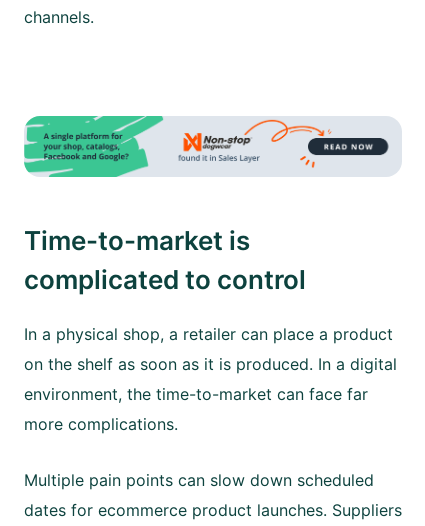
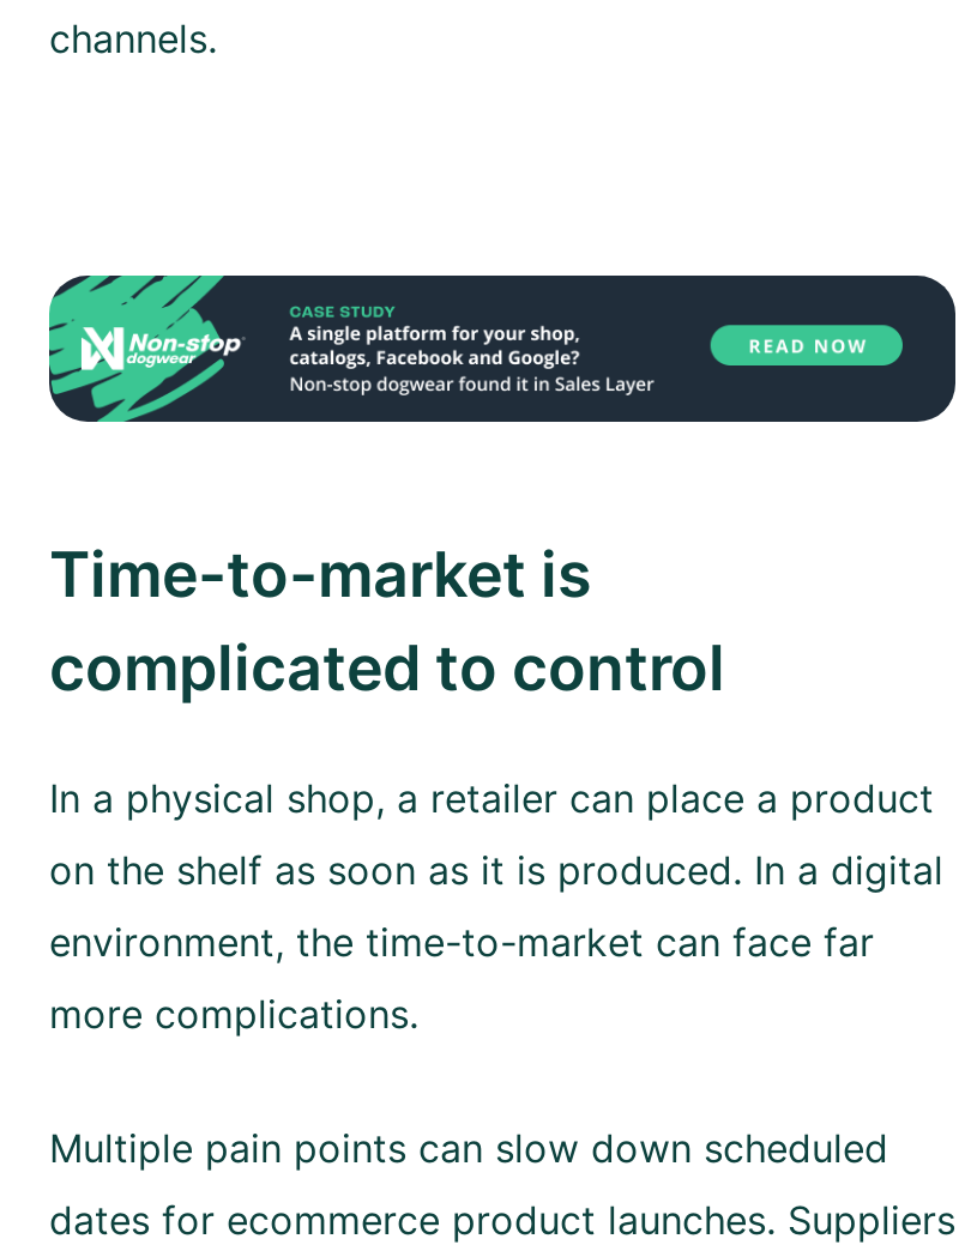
[24,115,402,178] [image] -> [47,273,958,424] [image]

